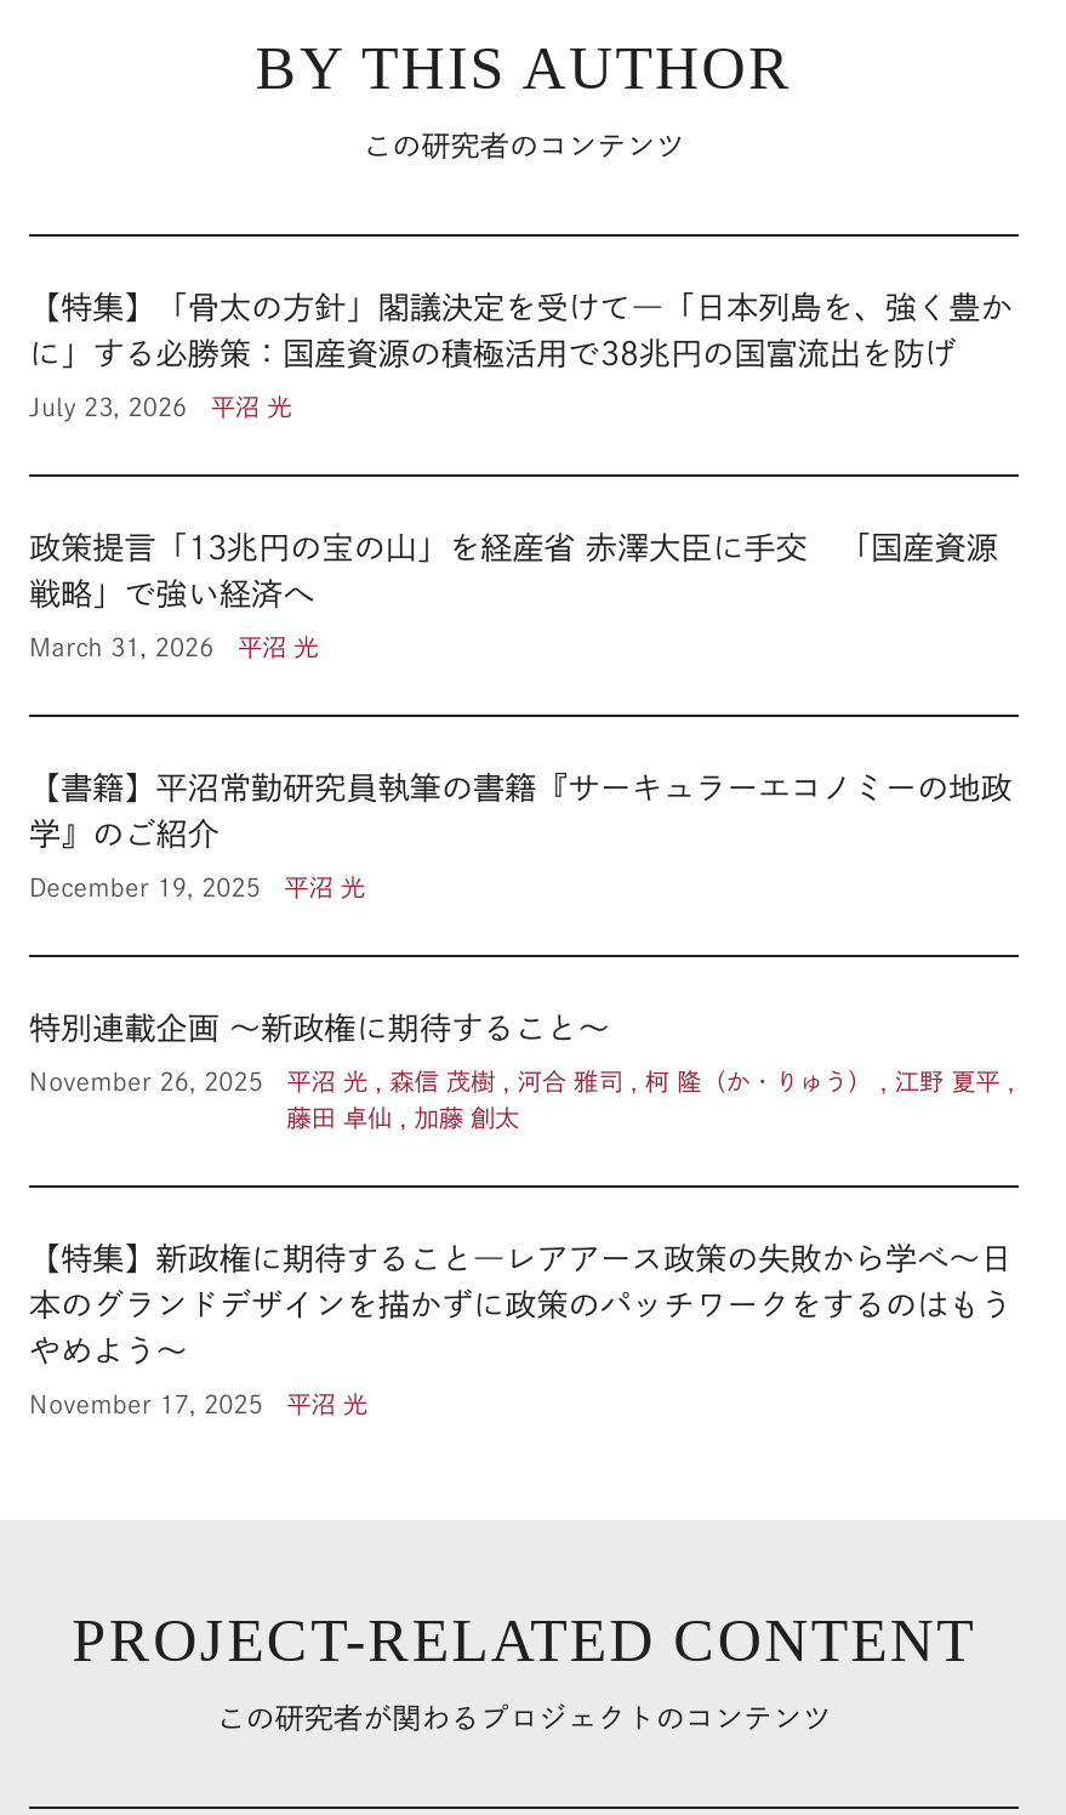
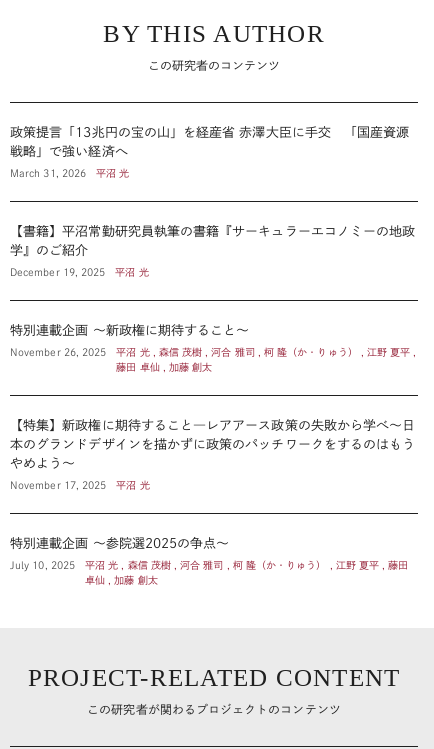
[29,293,1012,419] 【特集】「骨太の方針」閣議決定を受けて―「日本列島を、強く豊か | に」する必勝策：国産資源の積極活用で38兆円の国富流出を防げ | July 23, 2026 | 平沼 光 -> none
moved [29,533,1015,1416] -> [10,126,416,490]: 政策提言「13兆円の宝の山」を経産省 赤澤大臣に手交 「国産資源 | 戦略」で強い経済へ | March 31, 2026 | ... | November 17, 2025 | 平沼 光
none -> [10,537,408,585] 特別連載企画 ～参院選2025の争点～ | July 10, 2025 | 平沼 光 , 森信 茂樹 , 河合 雅司 , 柯 隆（か・りゅう） , 江野 夏平 , 藤田 | 卓仙 , 加藤 創太

